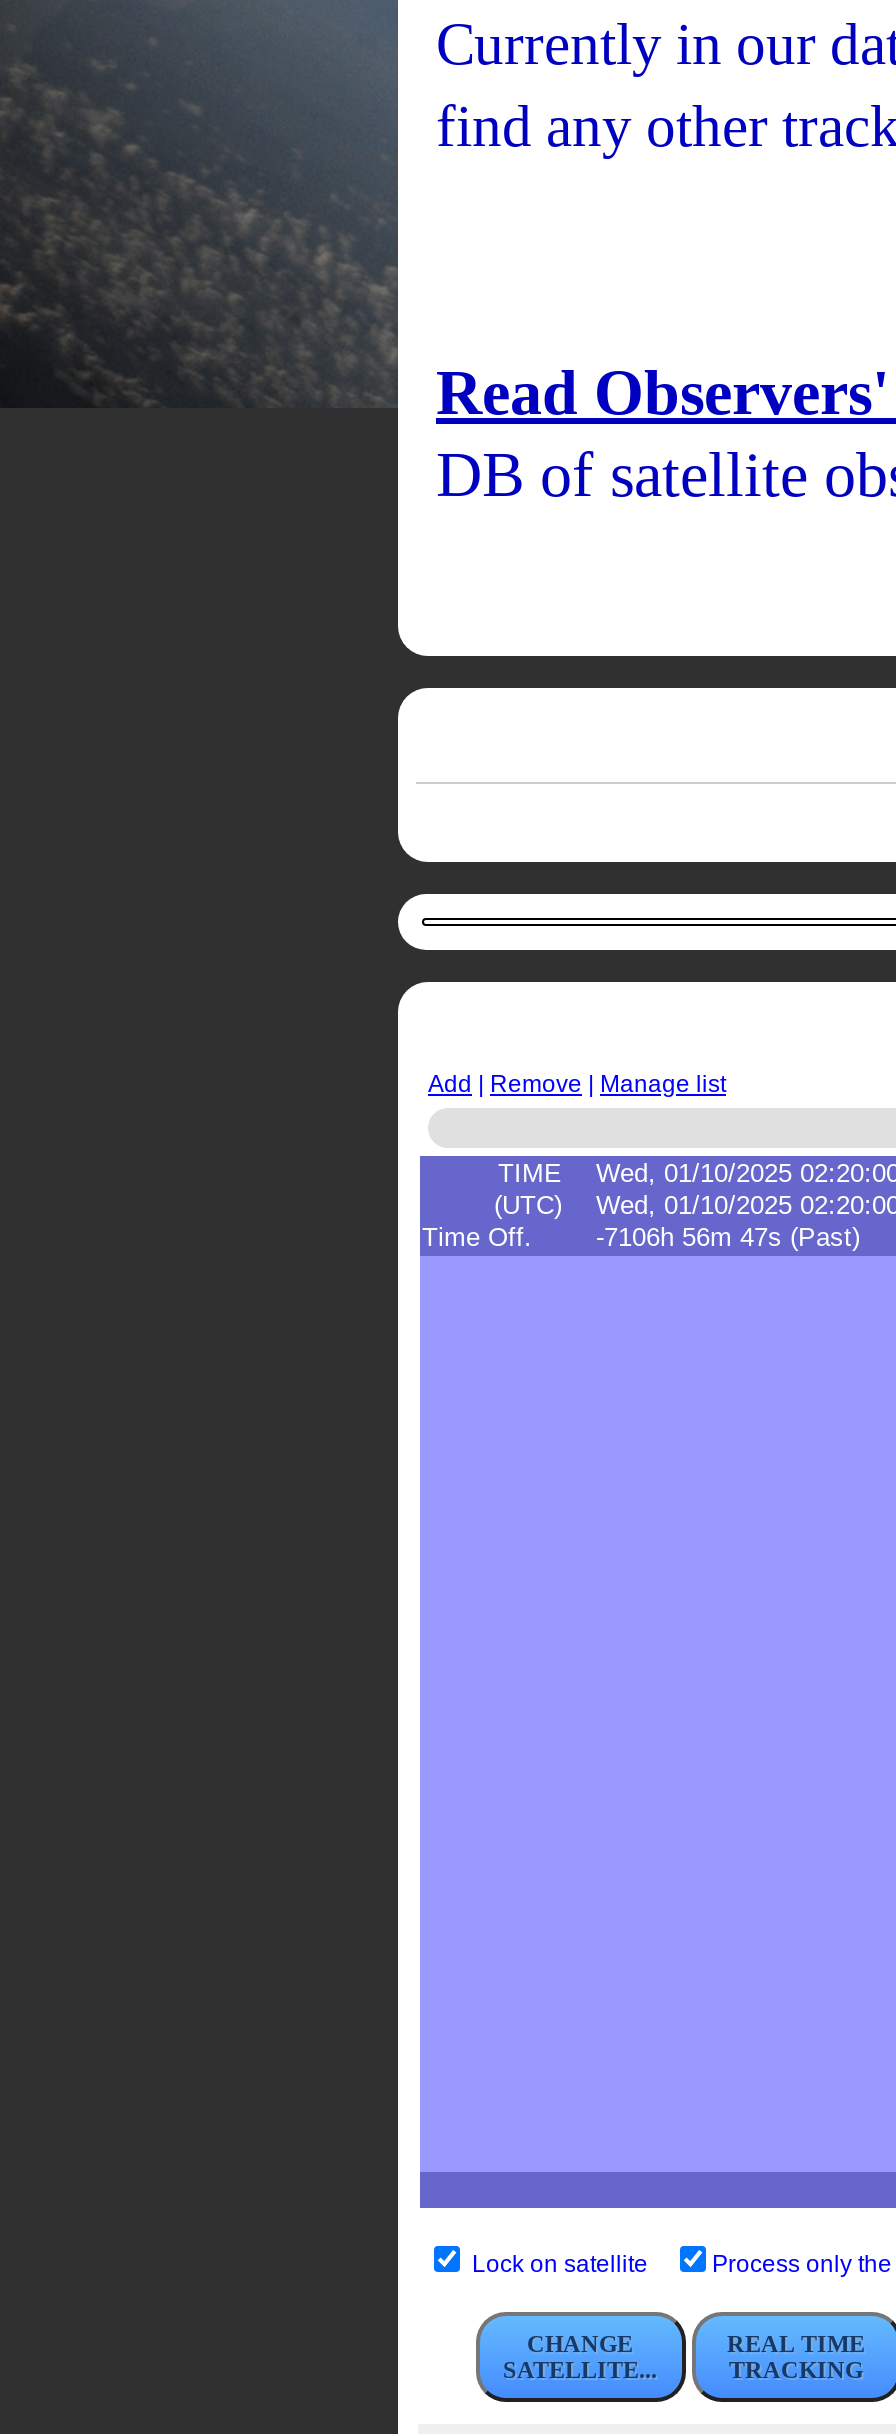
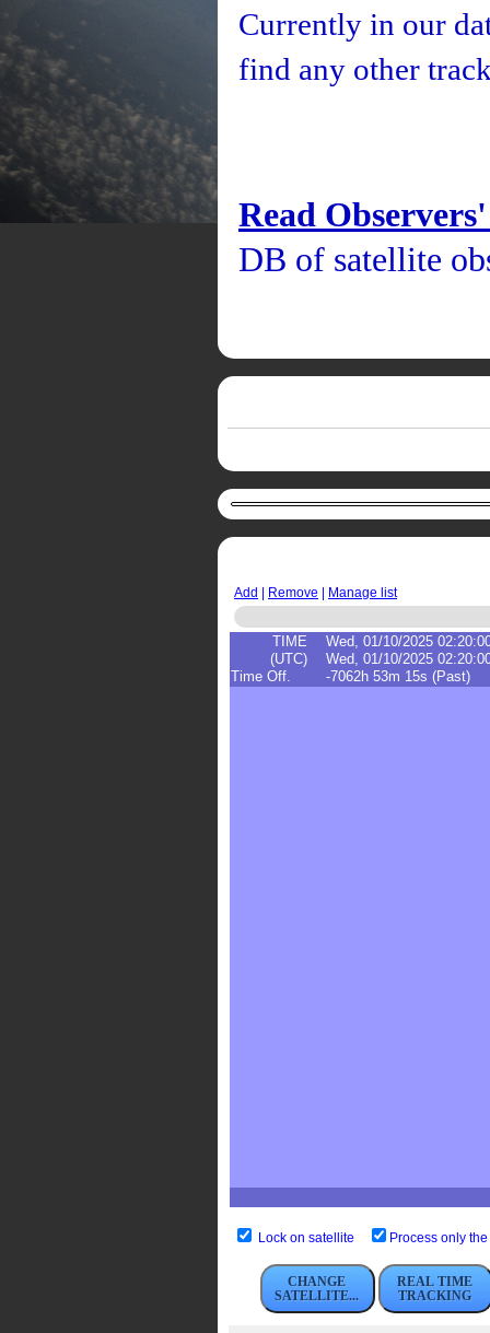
[596,1222,860,1252] -7106h 56m 47s (Past) -> [326,668,470,685] -7062h 53m 15s (Past)

